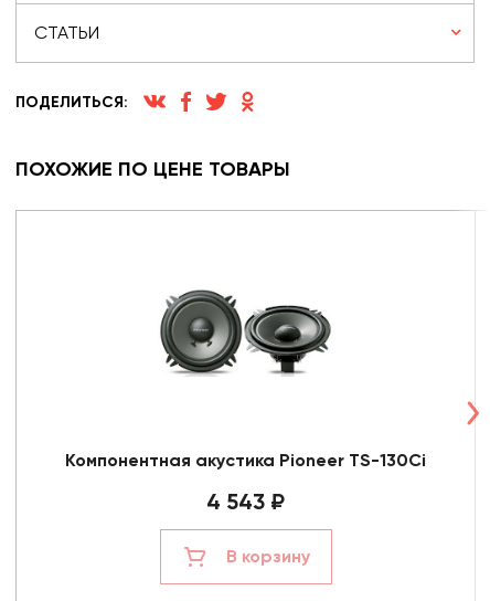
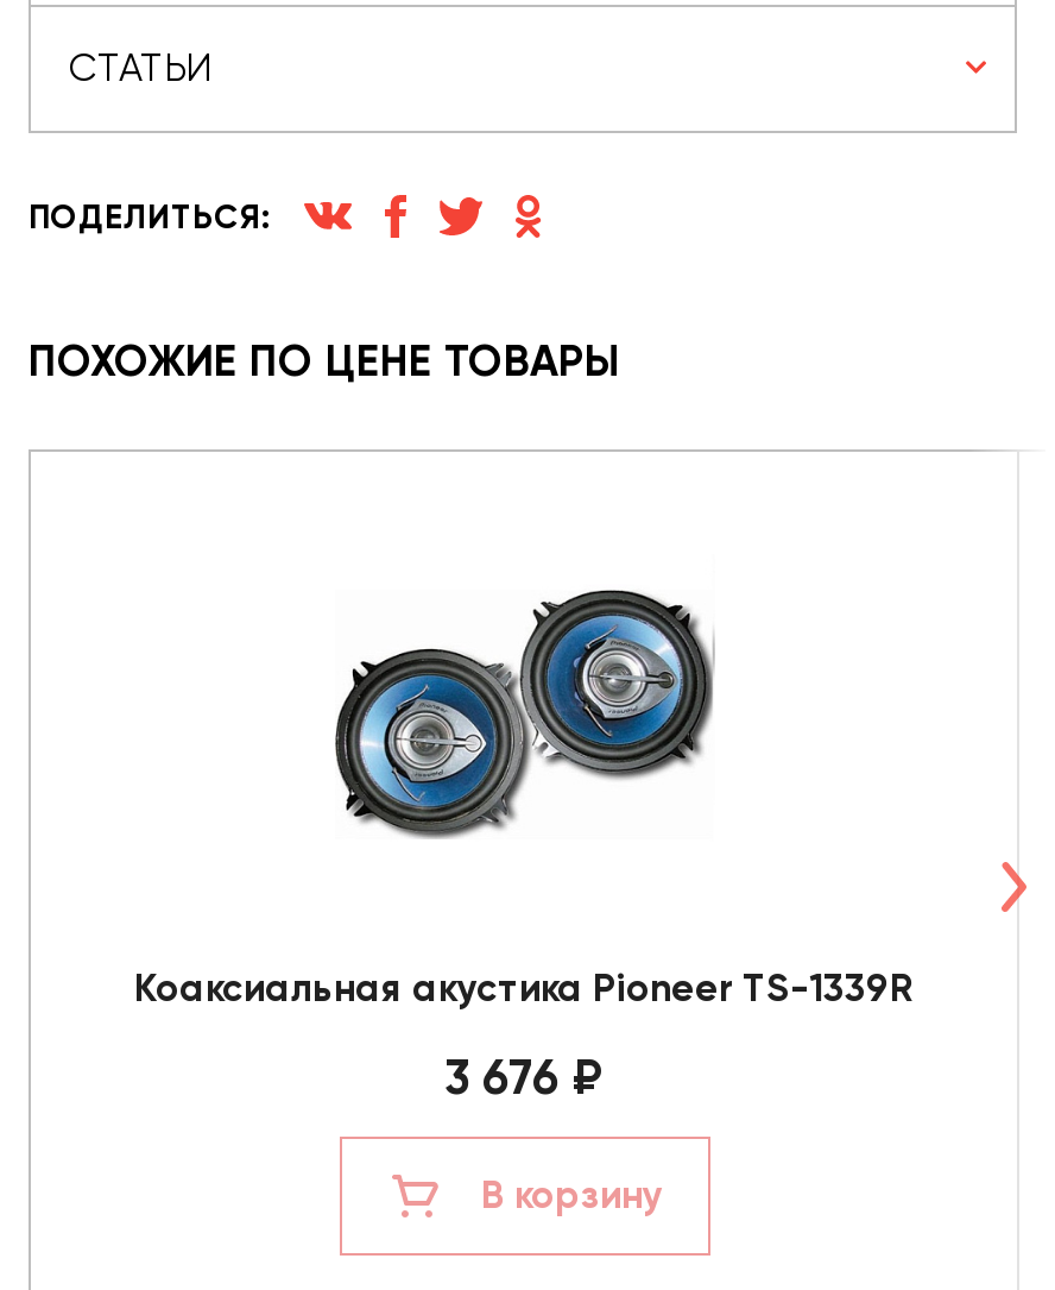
[158,275,333,390] [image] -> [333,587,715,839] [image]
[65,450,426,471] Компонентная акустика Pioneer TS-130Ci -> [134,965,914,1011] Коаксиальная акустика Pioneer TS-1339R
[206,488,285,515] 4 543 ₽ -> [444,1049,604,1106] 3 676 ₽

